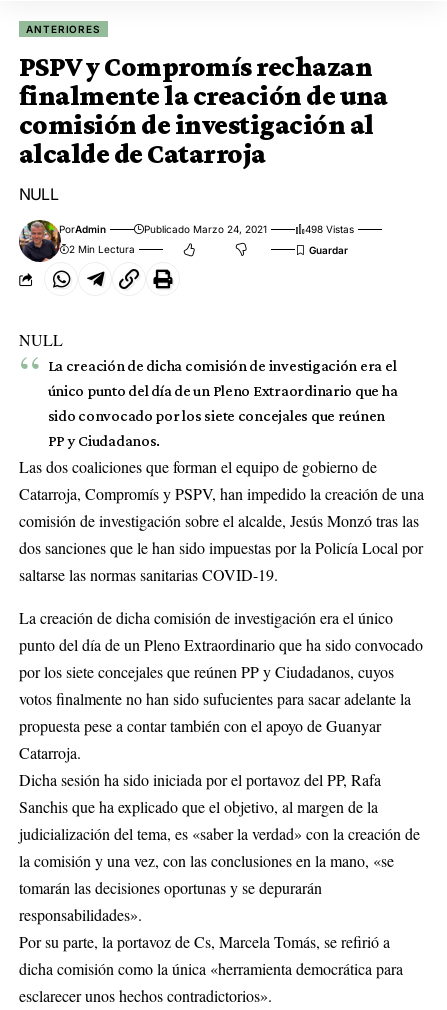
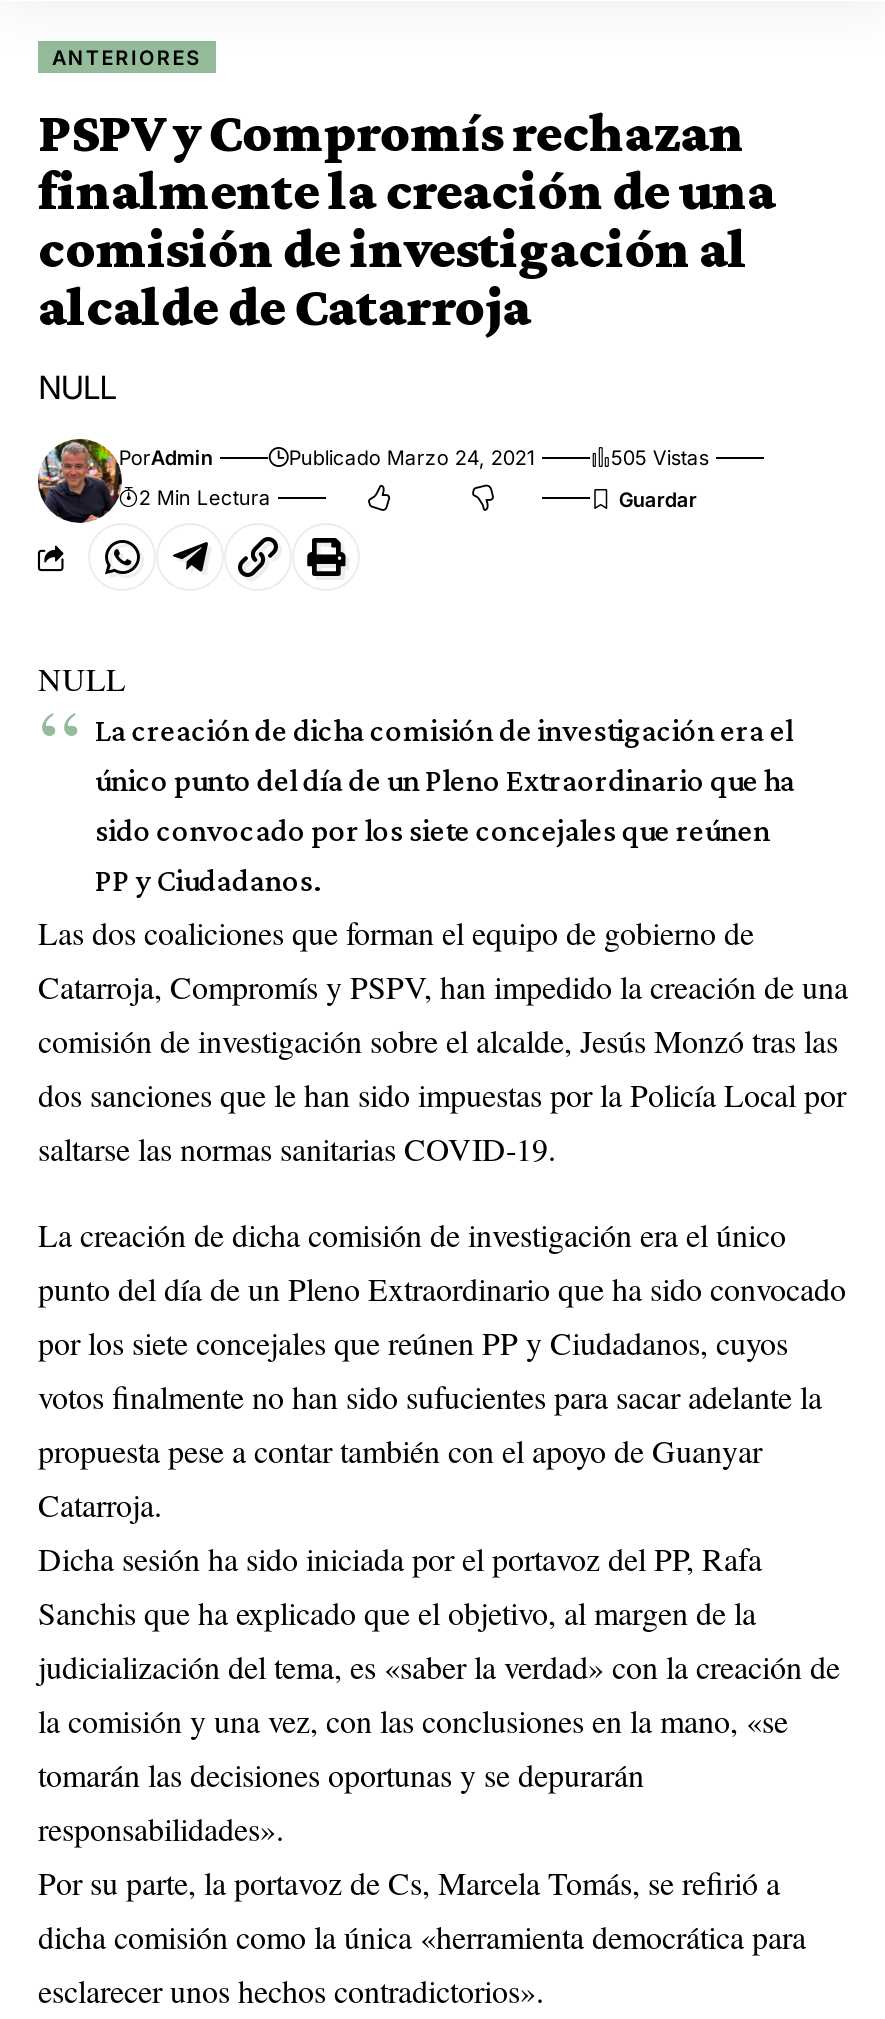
[305,223,354,235] 498 Vistas -> [611,445,709,469] 505 Vistas

